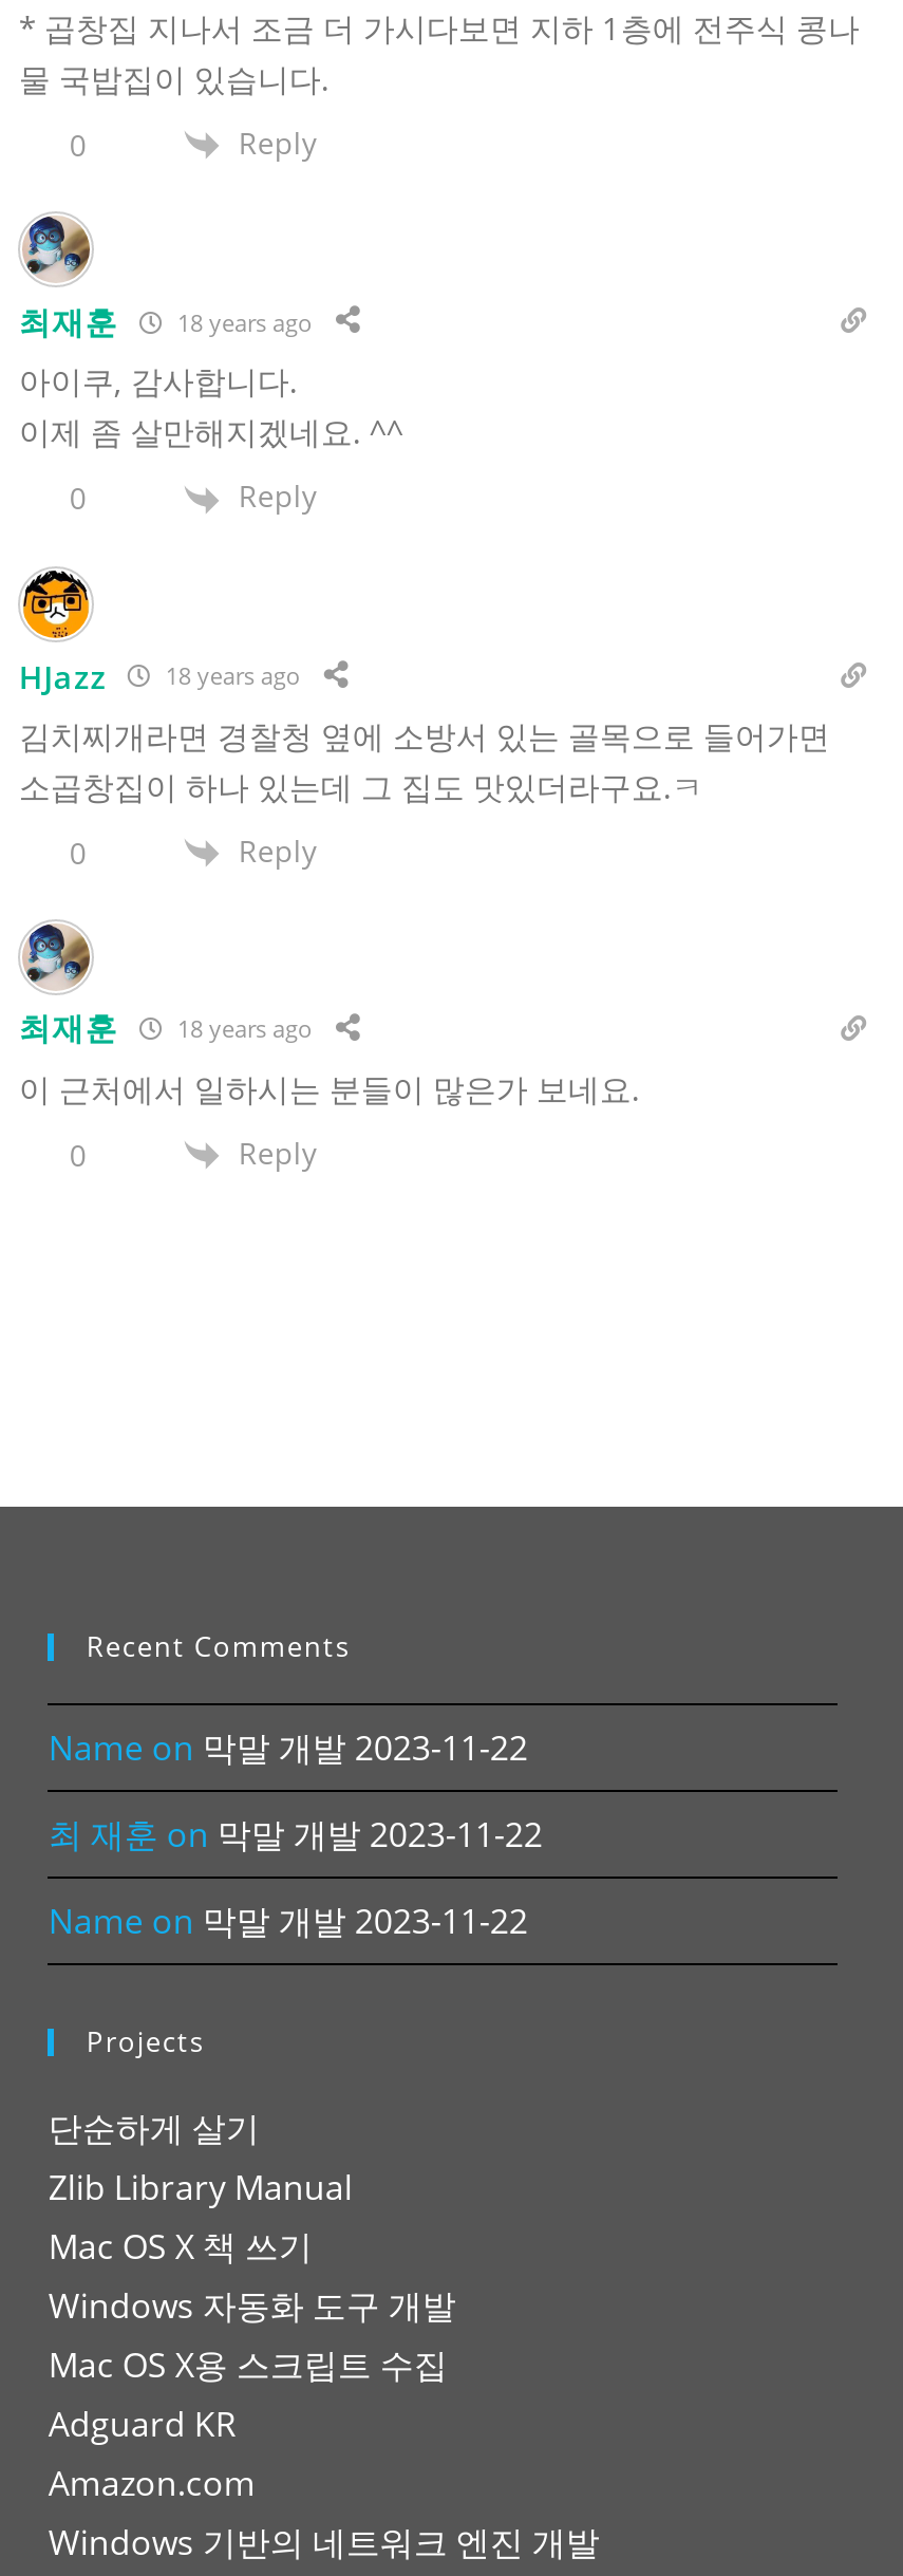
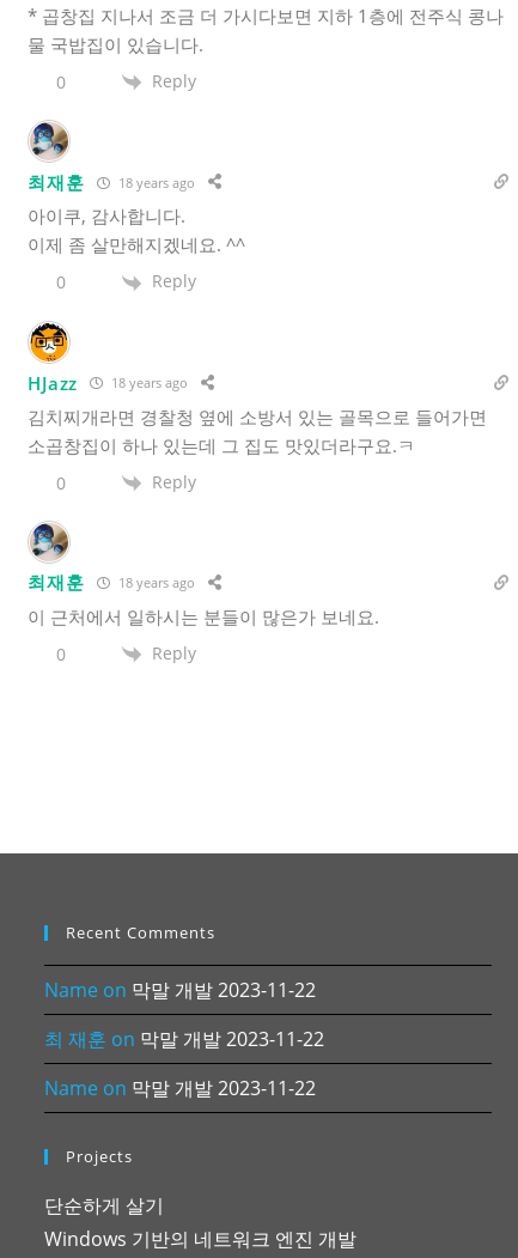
[48,2164,456,2506] Zlib Library Manual | Mac OS X 책 쓰기 | Windows 자동화 도구 개발 | Mac OS X용 스크립트 수집 | Adguard KR | Amazon.com -> none

